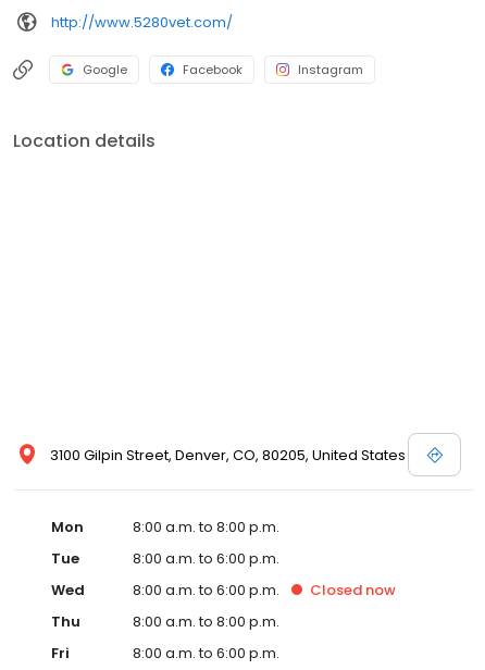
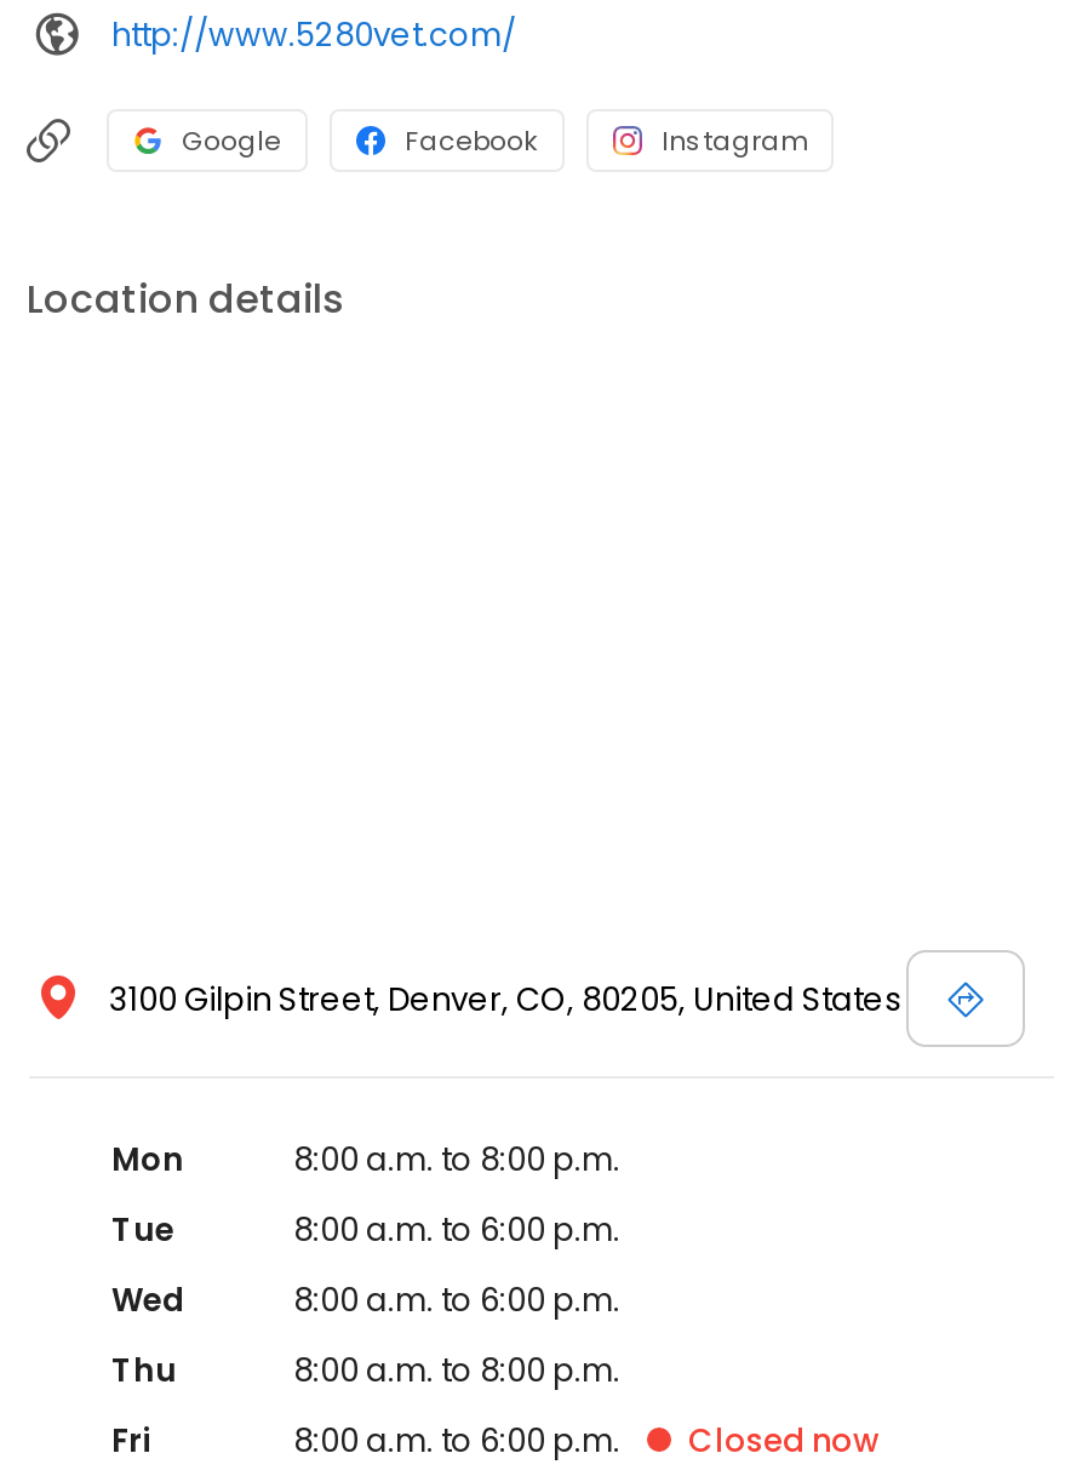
moved [310,580,396,600] -> [688,1418,880,1464]: Closed now

